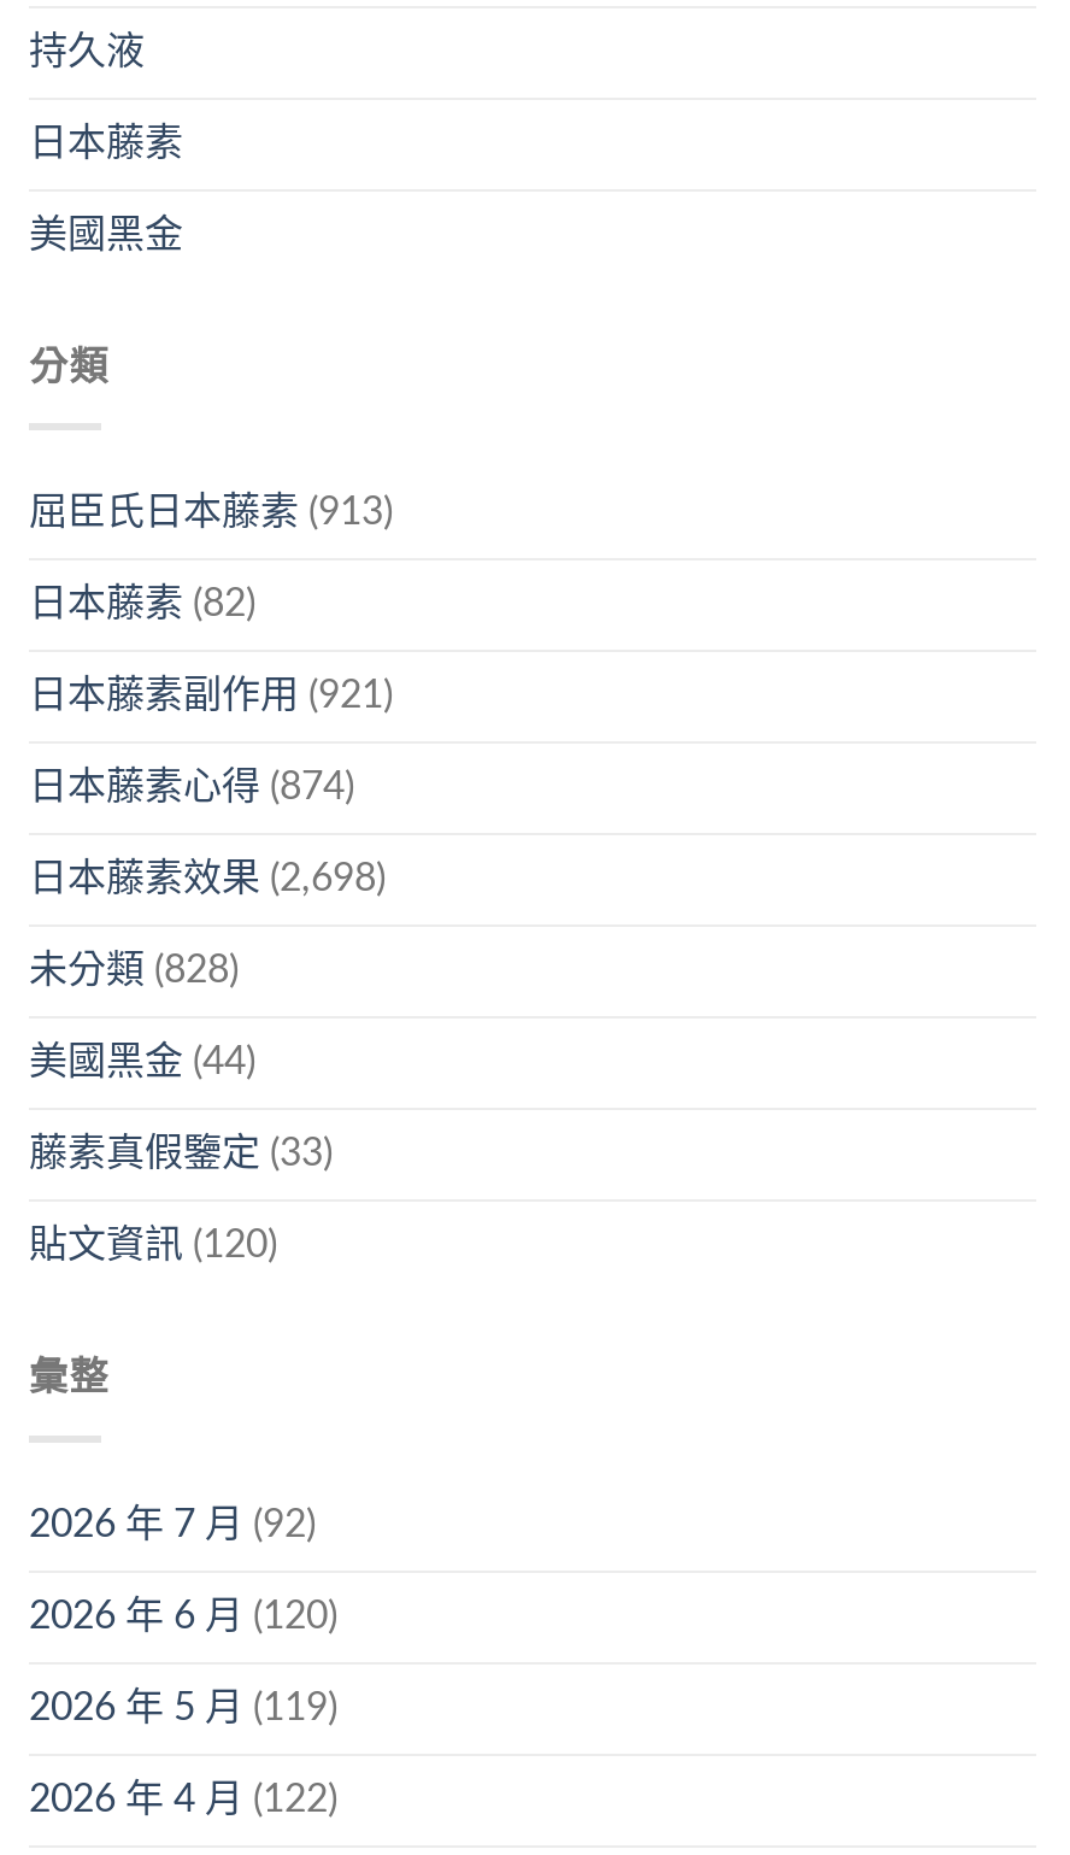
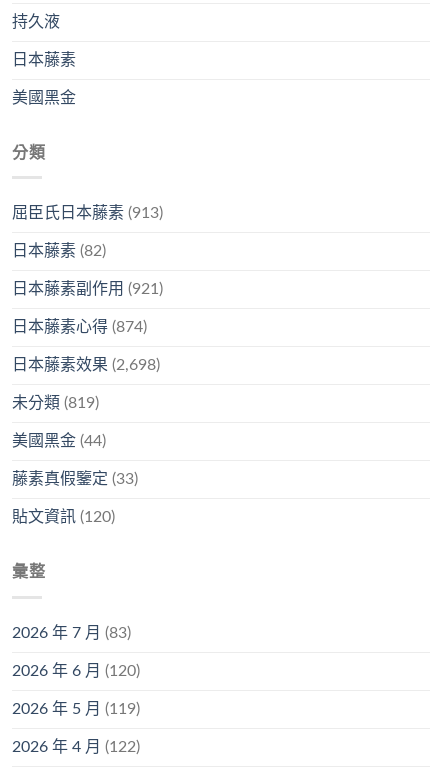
[29,951,239,990] 未分類(828) -> [12,395,99,411] 未分類(819)
[29,1505,316,1544] 2026 年 7 月(92) -> [12,625,131,641] 2026 年 7 月(83)

